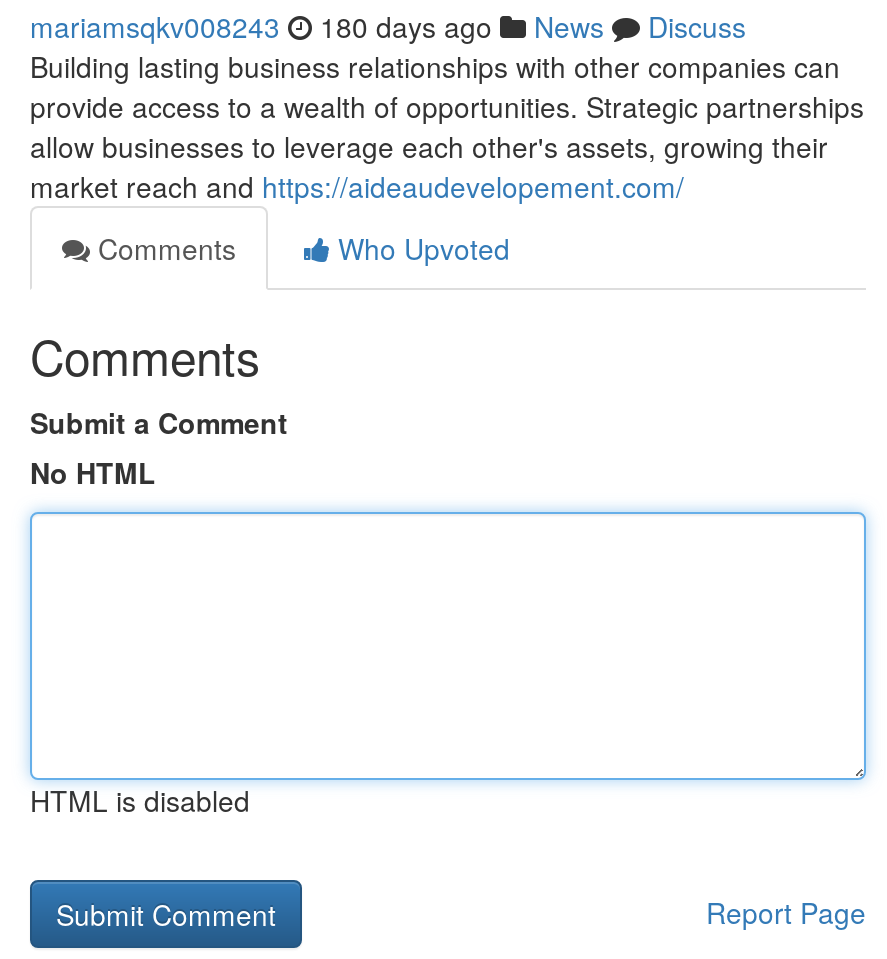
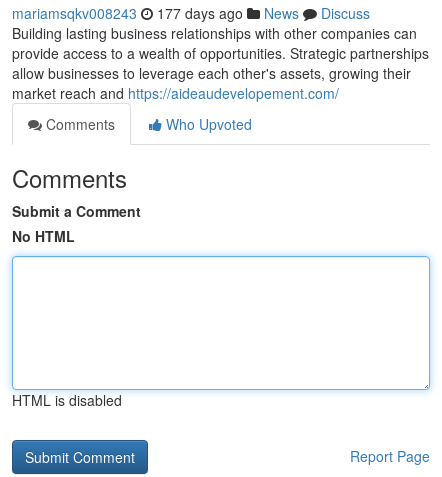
[30,6,746,46] mariamsqkv008243 180 days ago News Discuss -> [12,3,370,23] mariamsqkv008243 177 days ago News Discuss

